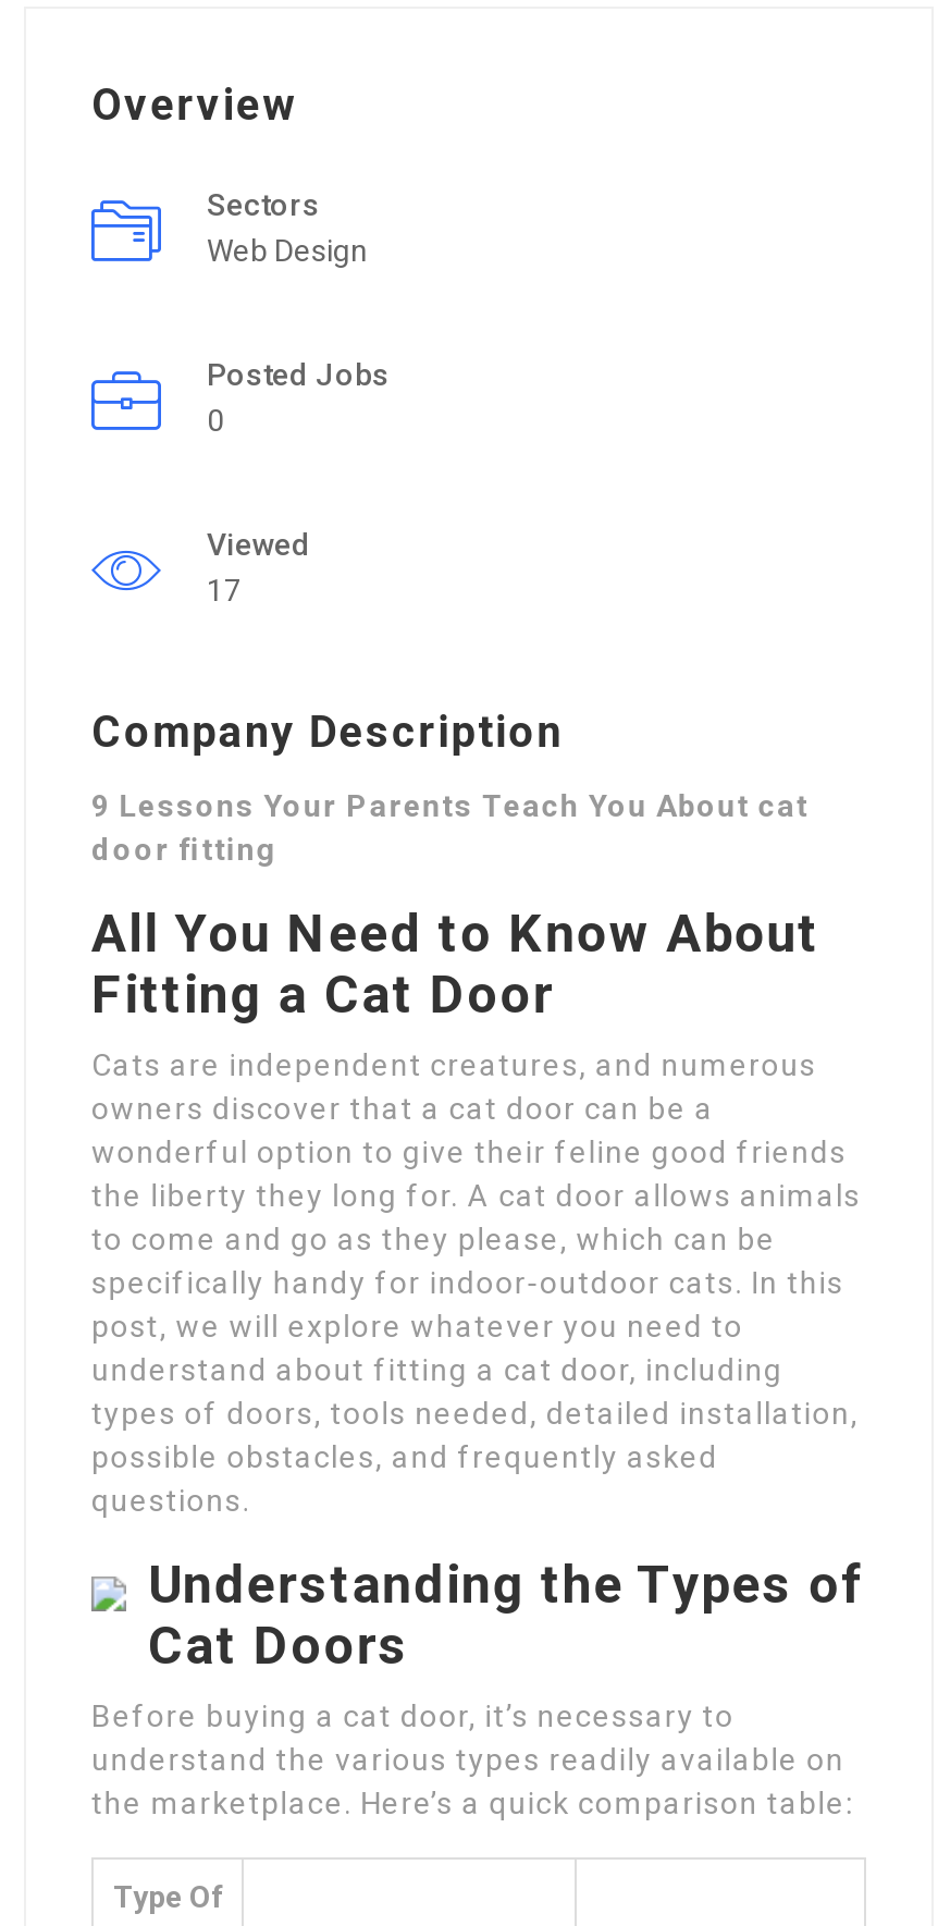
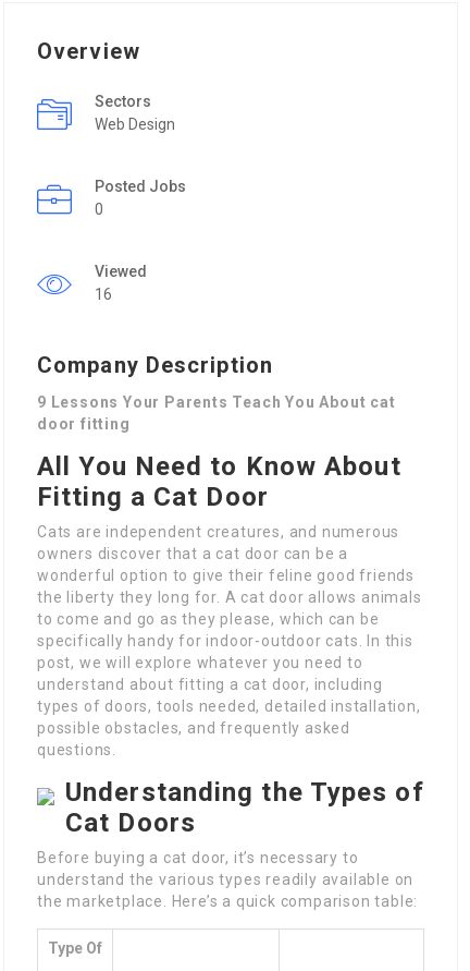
[207,573,242,608] 17 -> [95,286,112,303] 16

